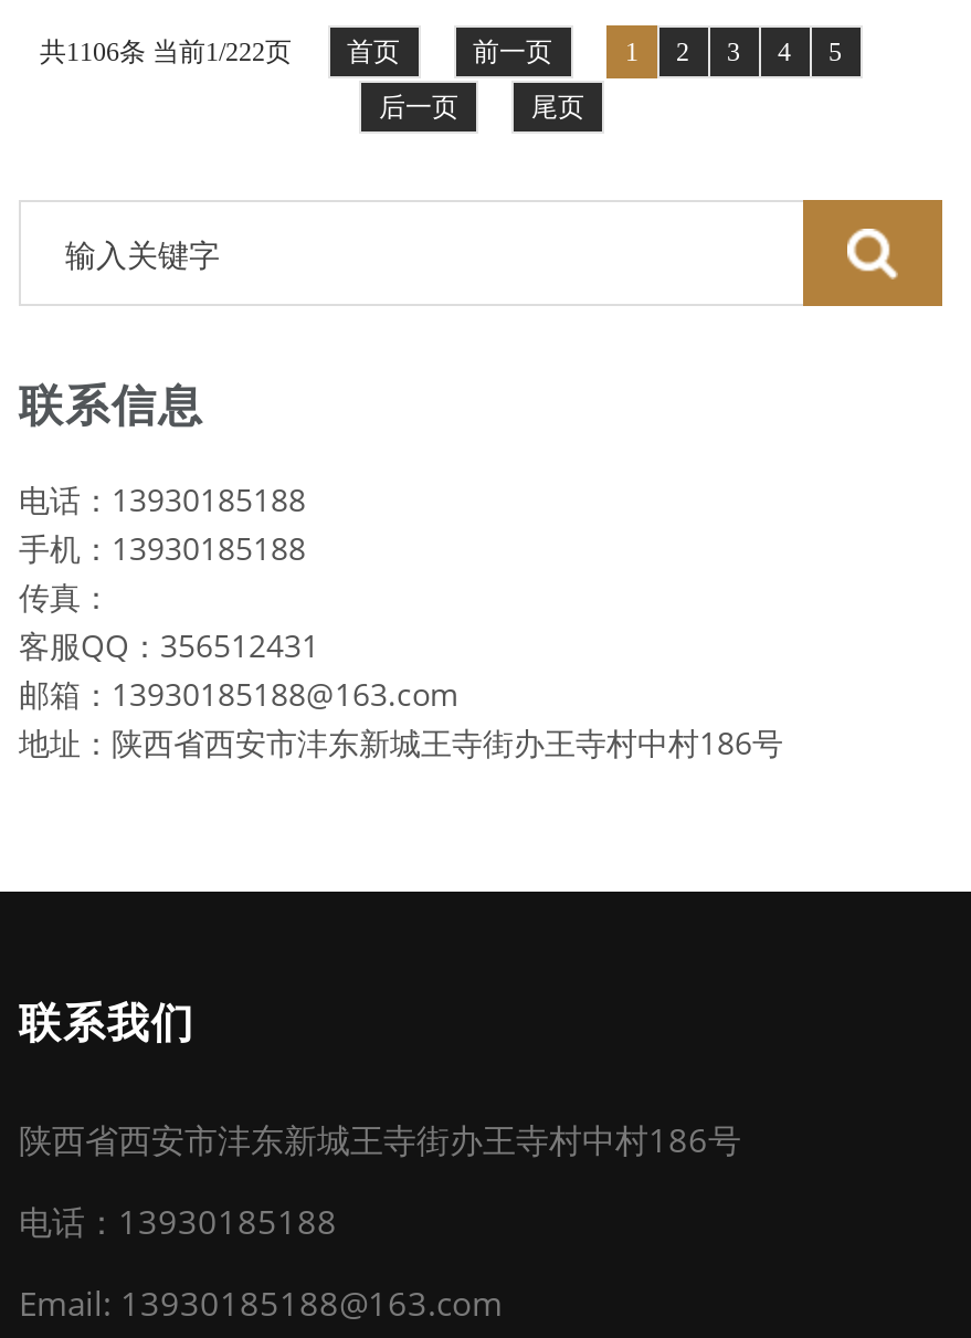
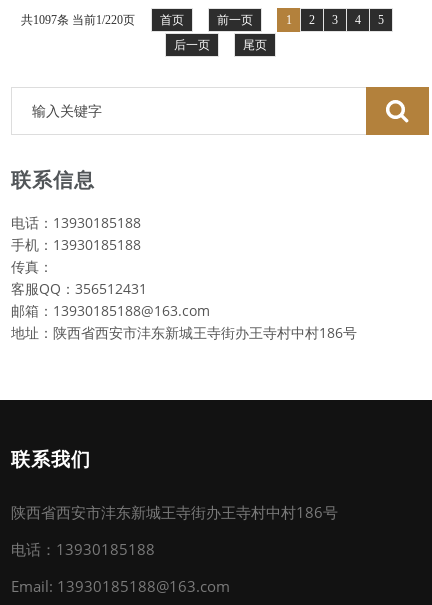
[40,36,400,67] 共1106条 当前1/222页 首页 -> [20,13,183,27] 共1097条 当前1/220页 首页

